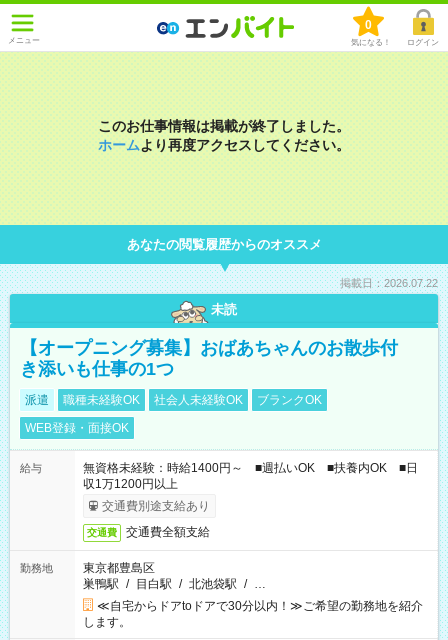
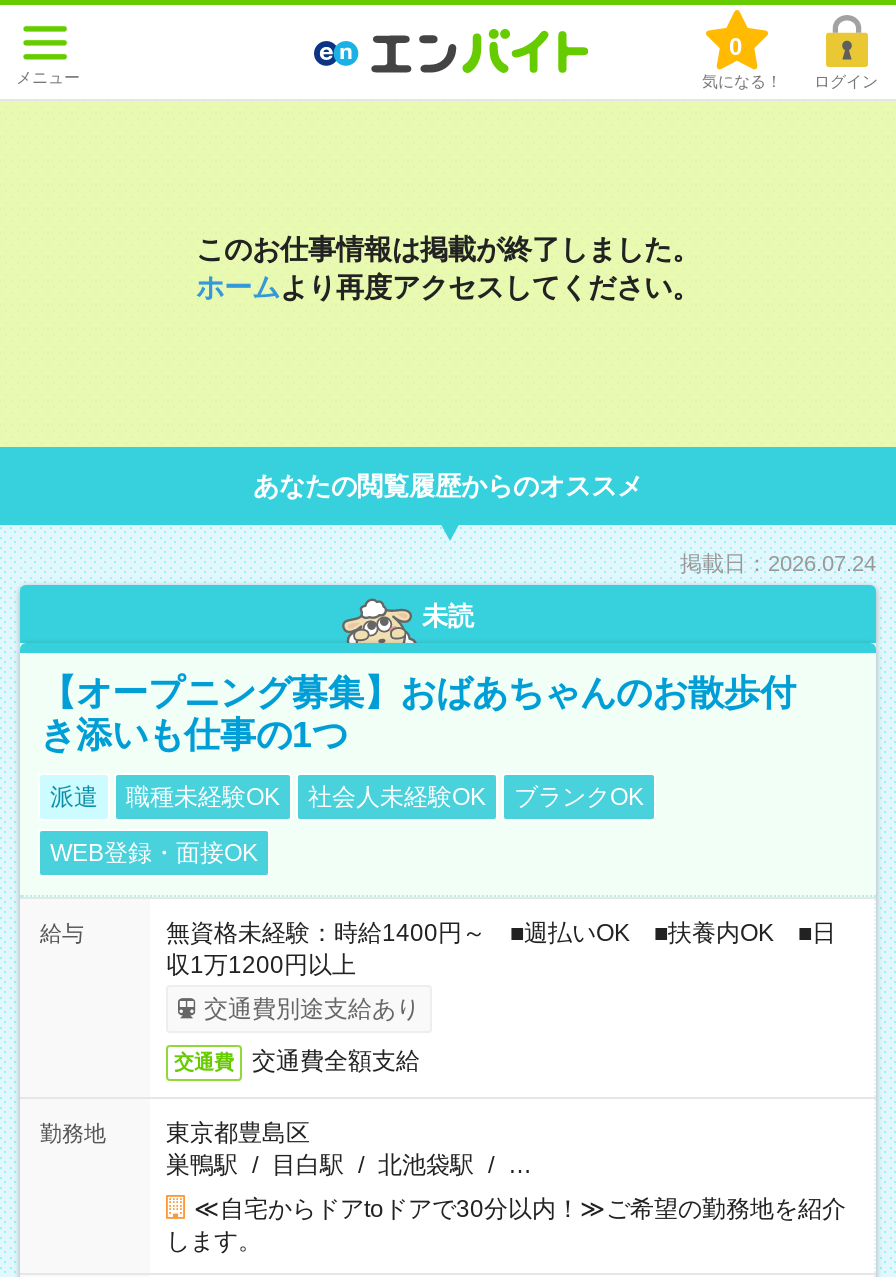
[340,277,438,289] 掲載日：2026.07.22 -> [680,551,876,575] 掲載日：2026.07.24

